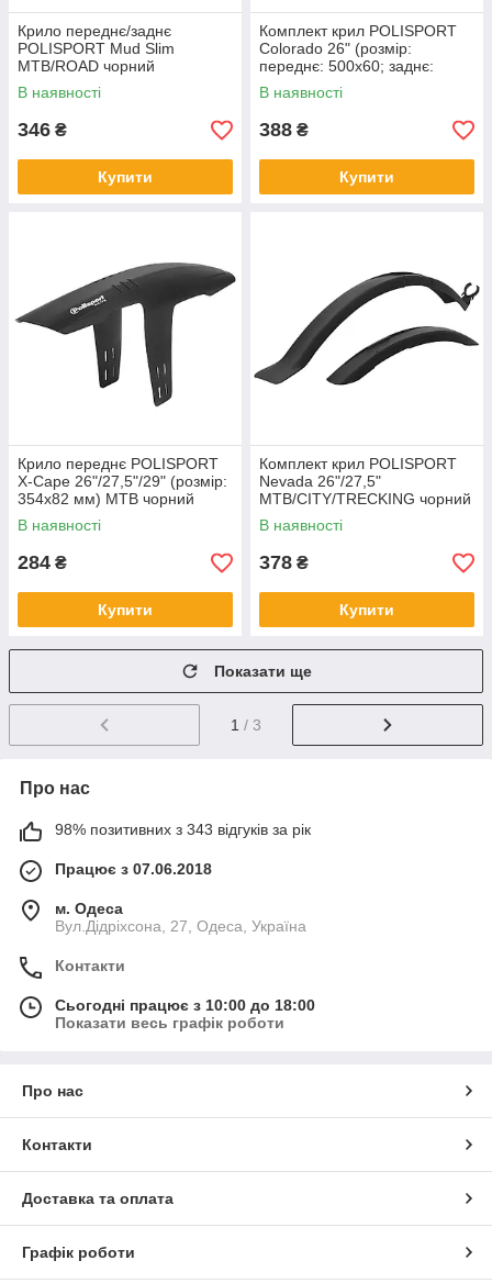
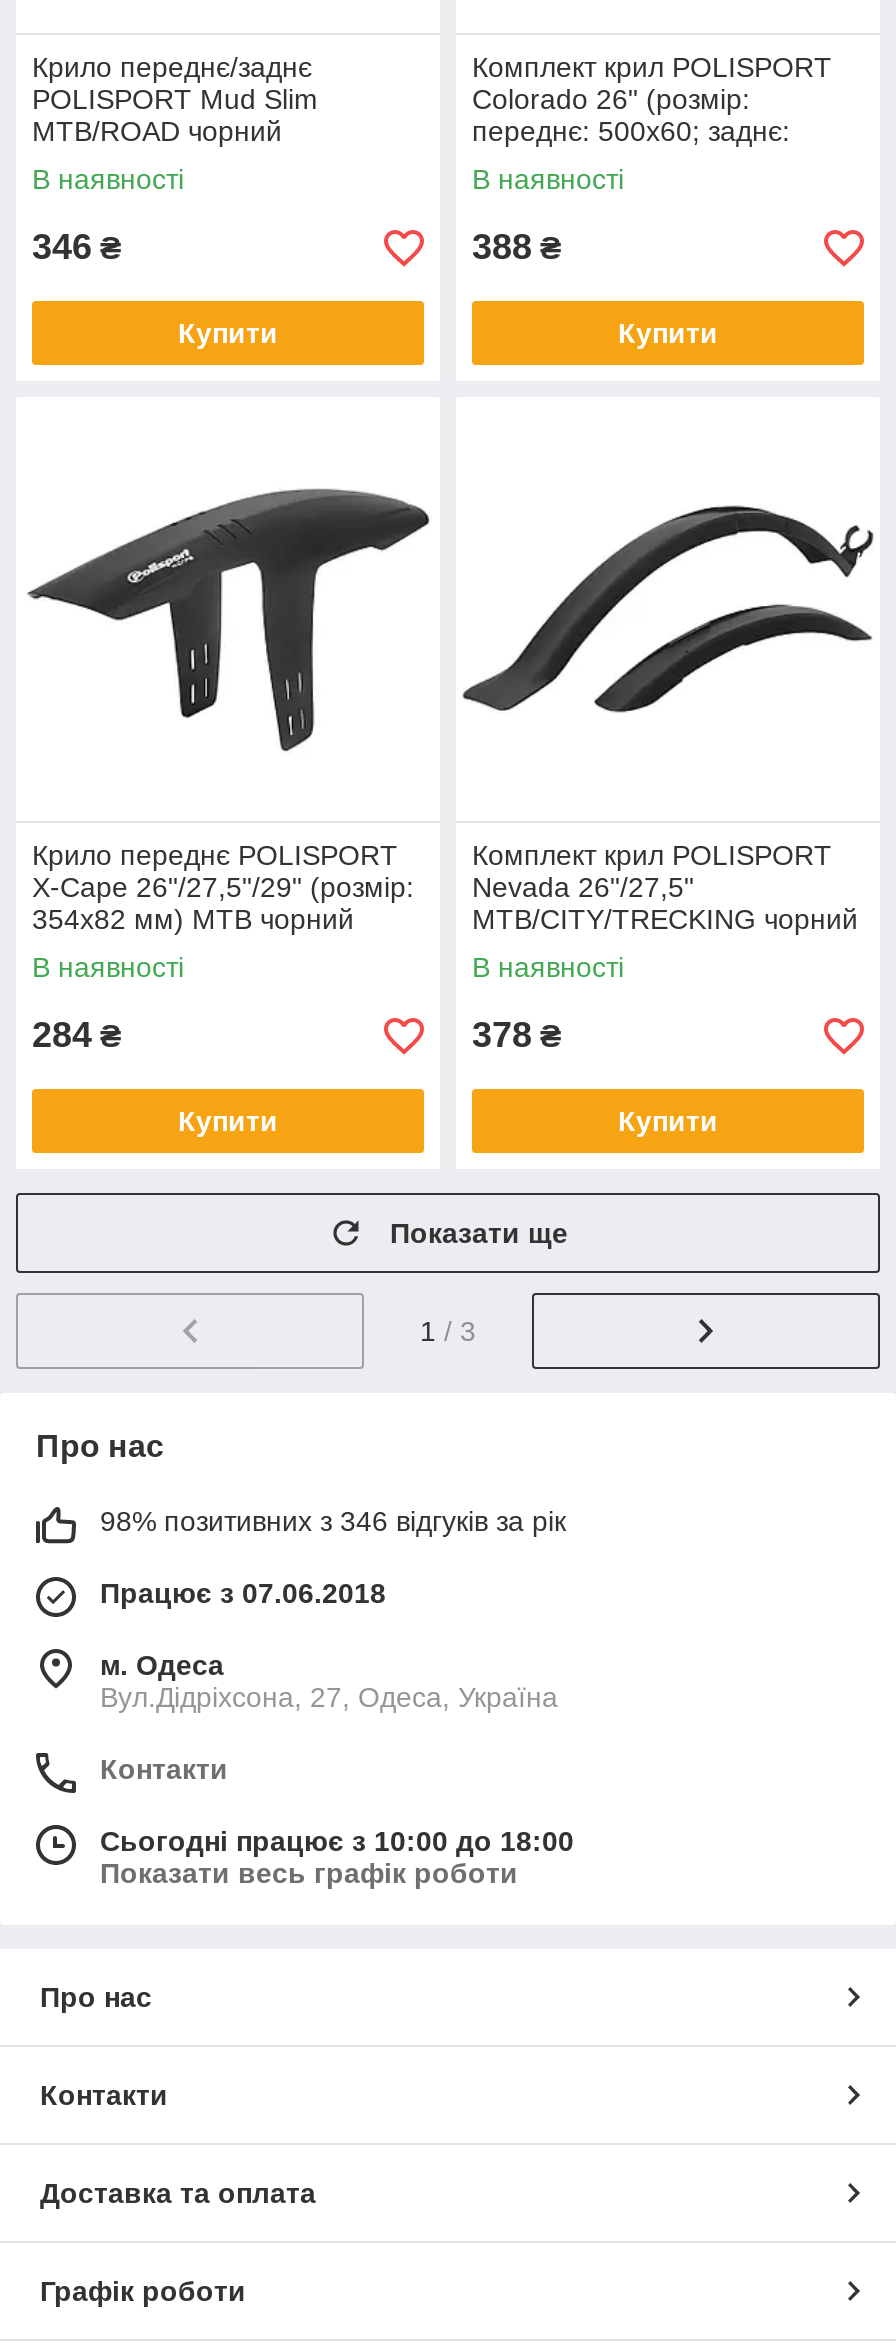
[55,821,311,838] 98% позитивних з 343 відгуків за рік -> [100,1505,566,1537] 98% позитивних з 346 відгуків за рік

